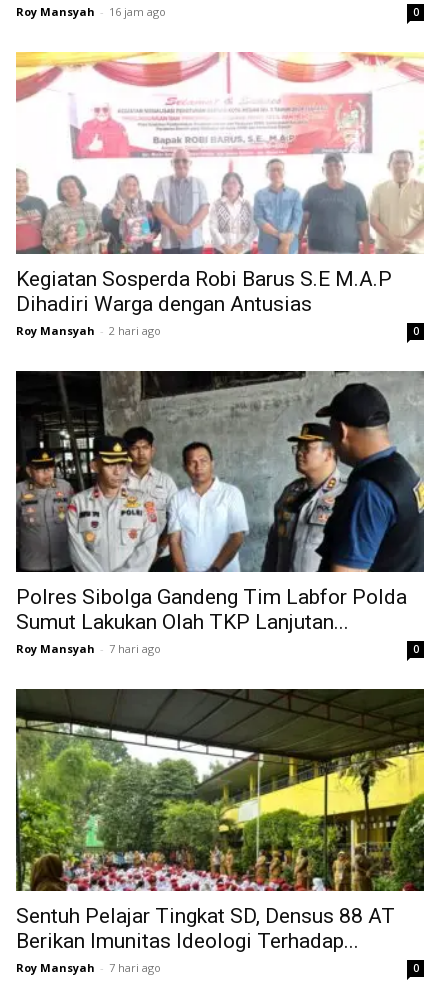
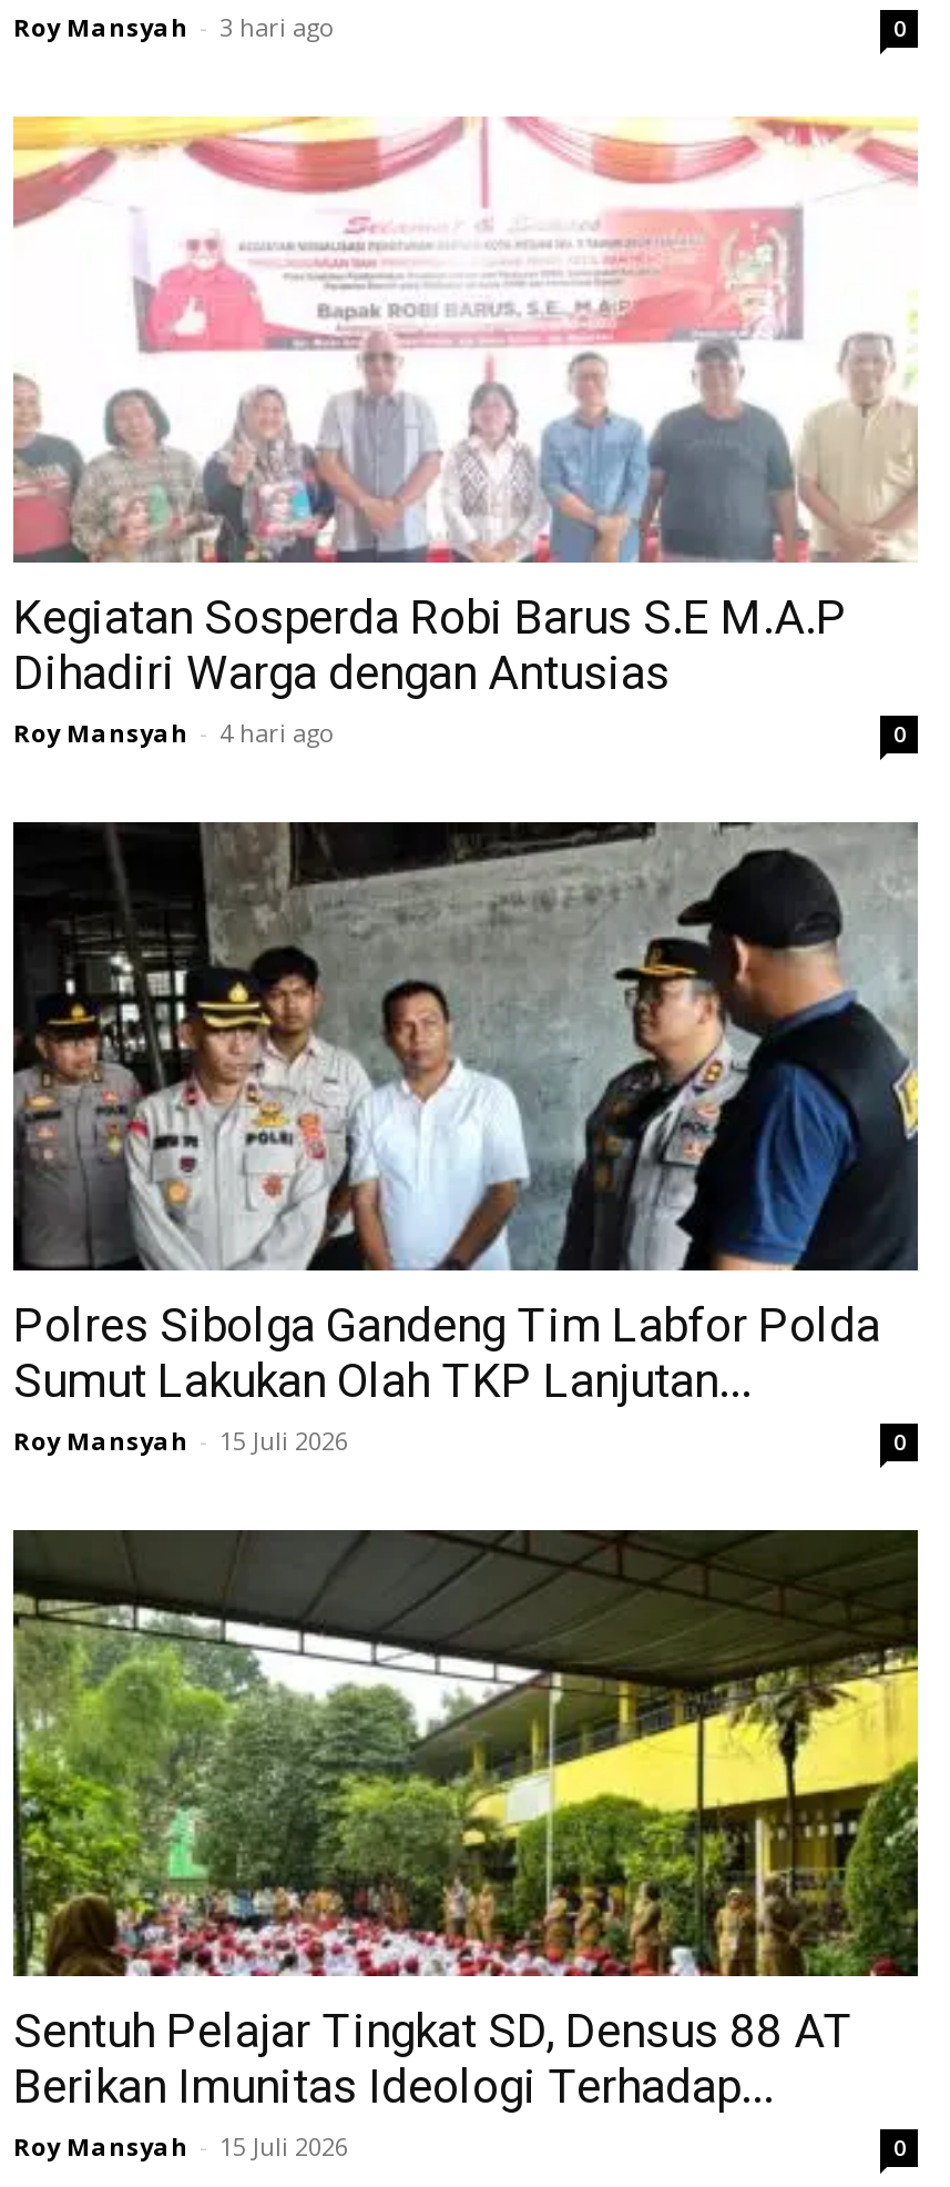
[16,4,166,19] Roy Mansyah - 16 jam ago -> [13,10,335,43] Roy Mansyah - 3 hari ago
[16,323,161,338] Roy Mansyah - 2 hari ago -> [13,716,335,750] Roy Mansyah - 4 hari ago
[16,641,161,656] Roy Mansyah - 7 hari ago -> [13,1423,348,1456] Roy Mansyah - 15 Juli 2026
[16,960,161,975] Roy Mansyah - 7 hari ago -> [13,2130,348,2163] Roy Mansyah - 15 Juli 2026

